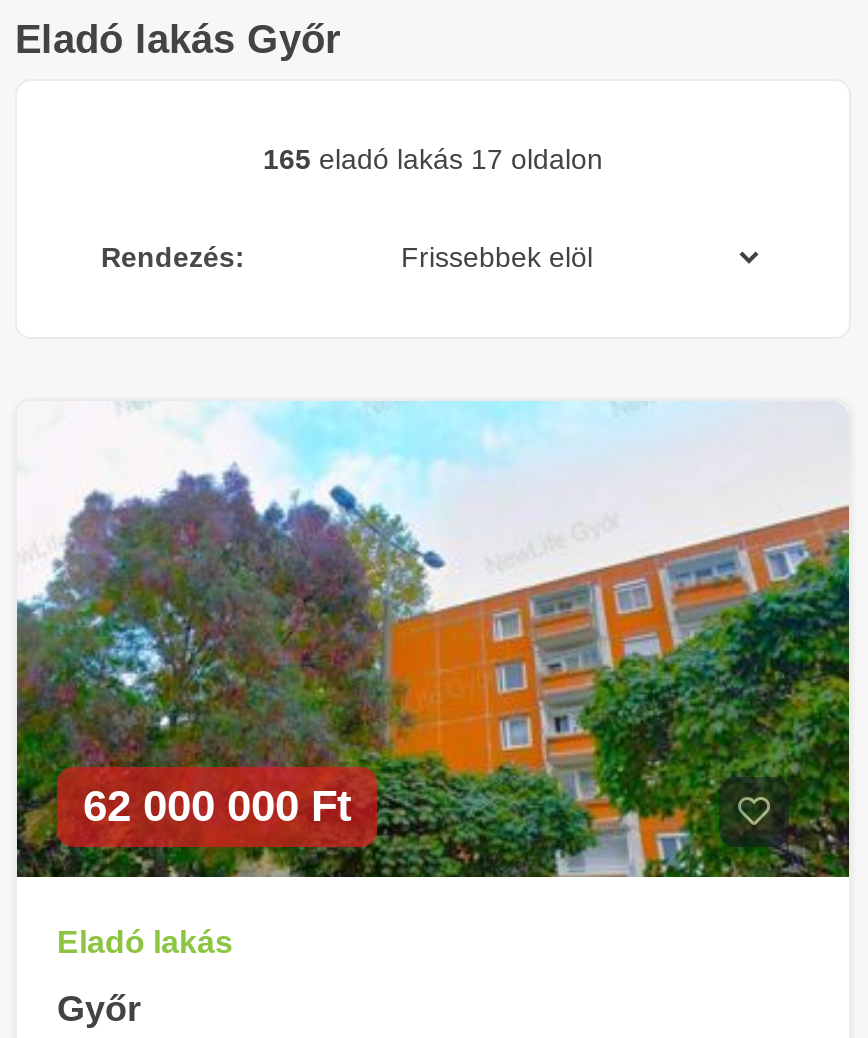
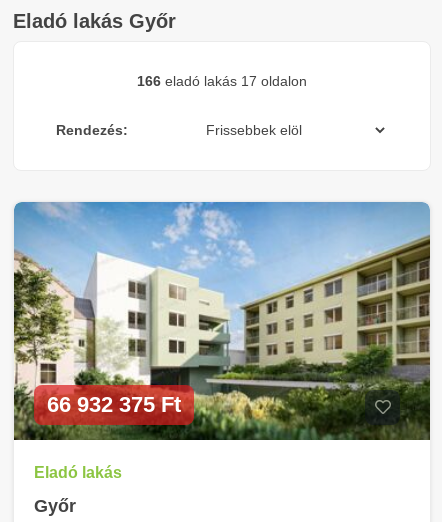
[263,143,603,175] 165 eladó lakás 17 oldalon -> [137,73,307,89] 166 eladó lakás 17 oldalon
[15,401,851,877] [image] | 62 000 000 Ft -> [13,201,431,440] [image] | 66 932 375 Ft

